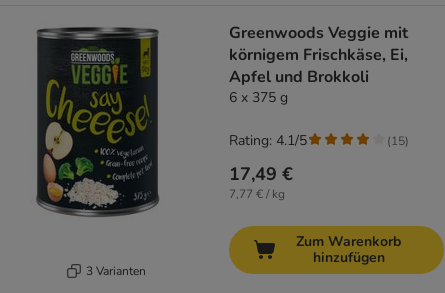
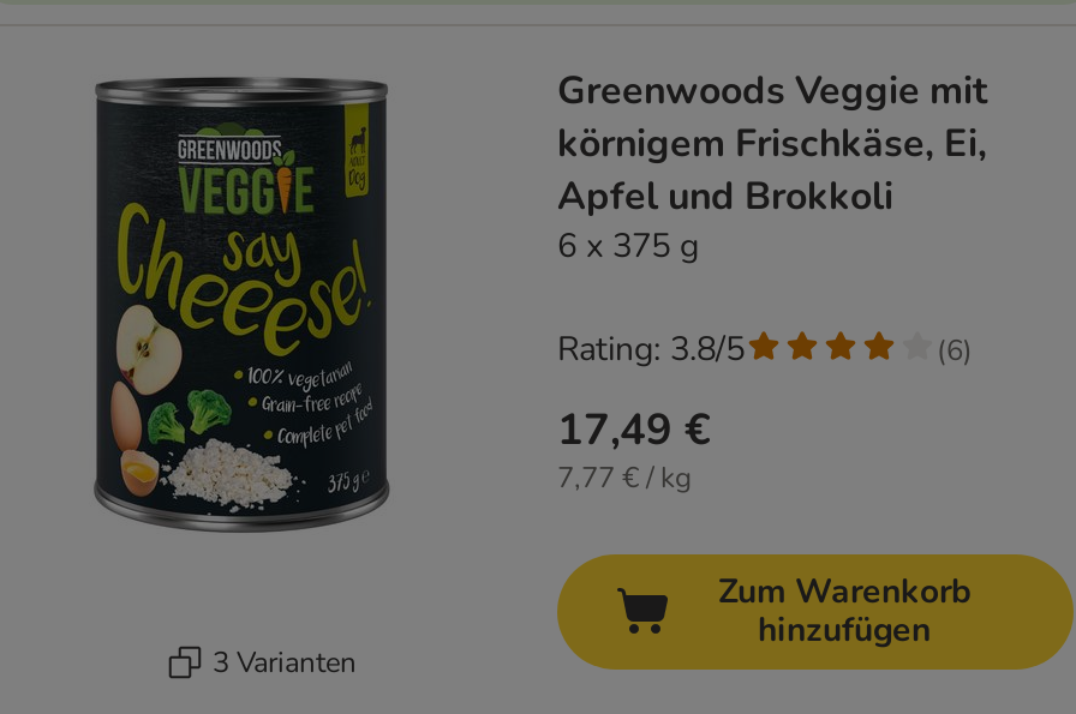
[229,131,307,150] Rating: 4.1/5 -> [557,327,745,372] Rating: 3.8/5
[387,133,409,149] (15) -> [937,330,973,369] (6)

